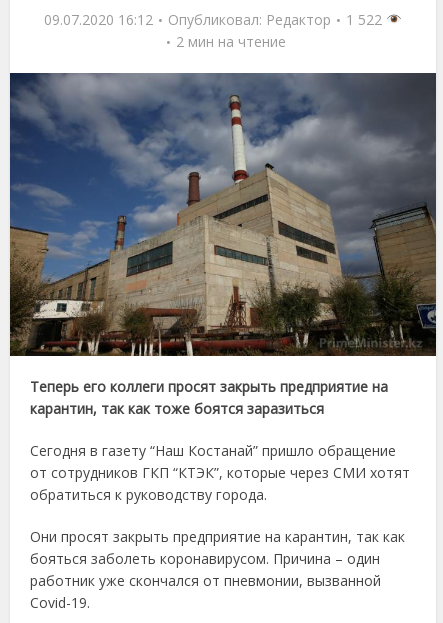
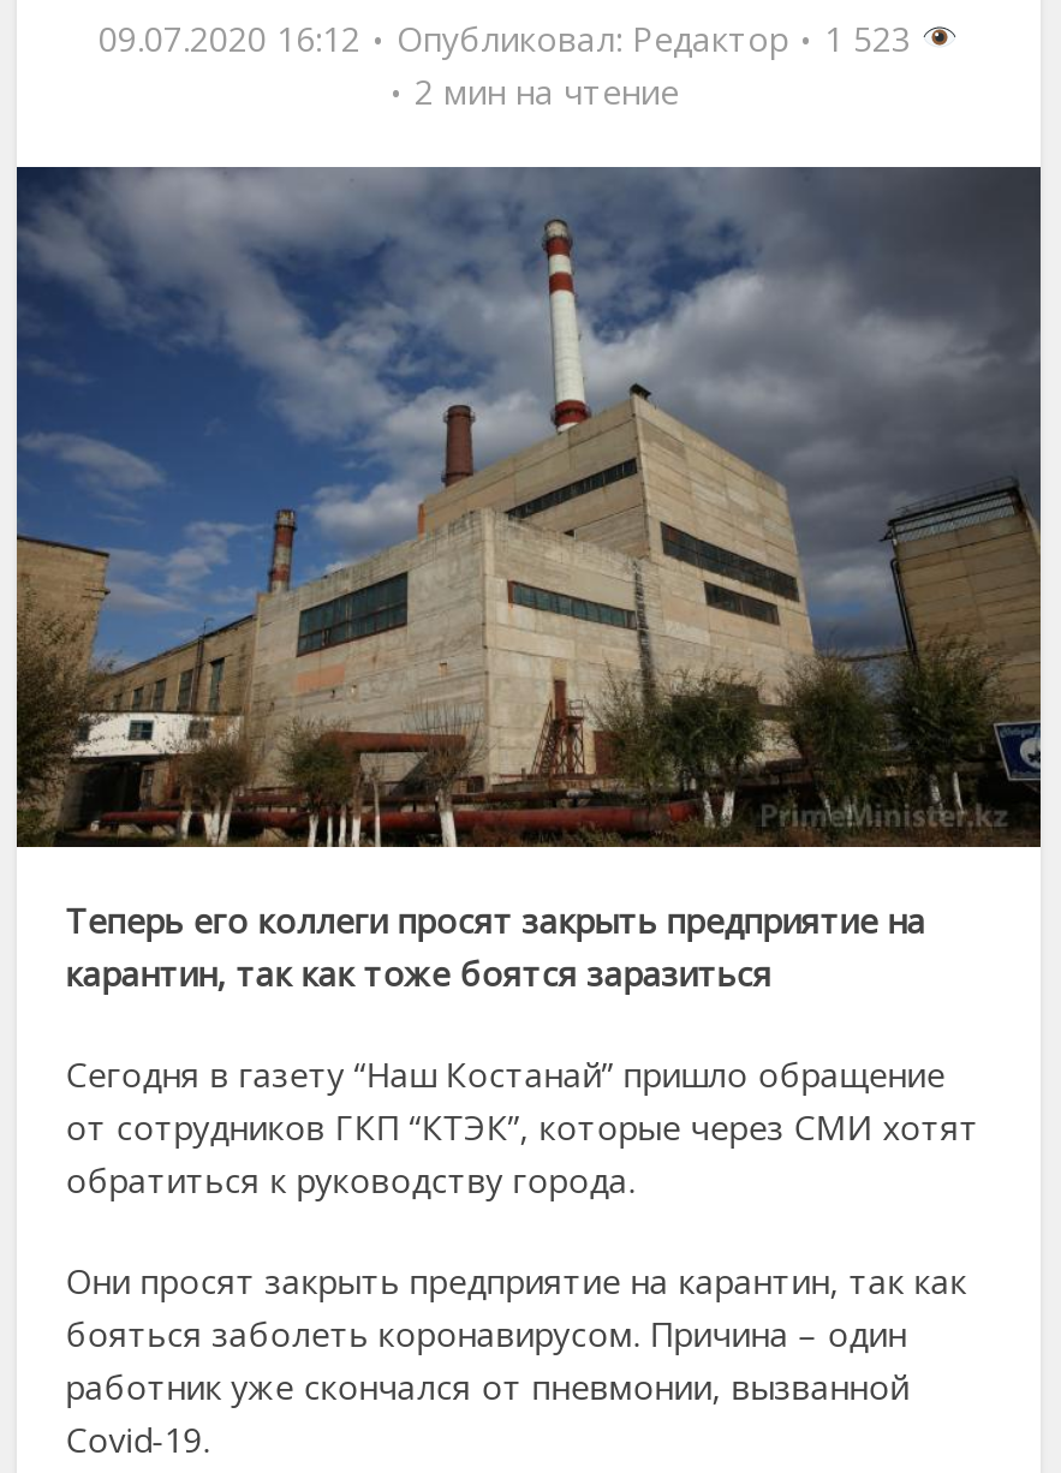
[44,10,386,29] 09.07.2020 16:12 Опубликовал: Редактор 1 522 -> [99,15,920,60] 09.07.2020 16:12 Опубликовал: Редактор 1 523

